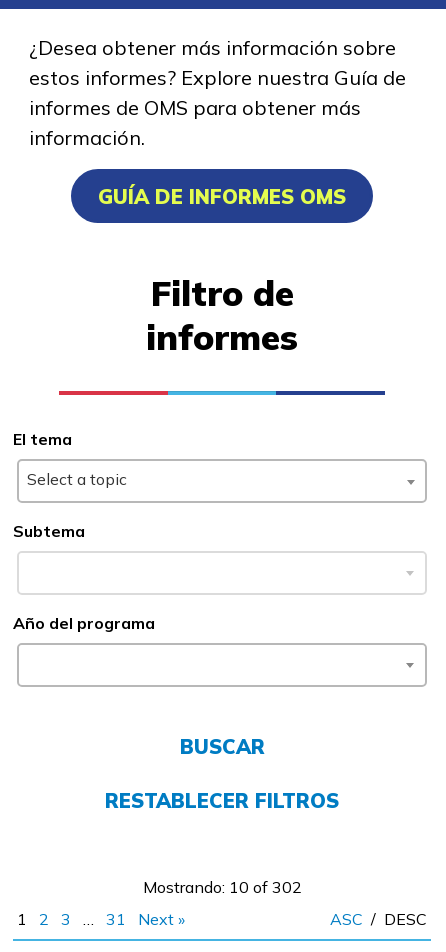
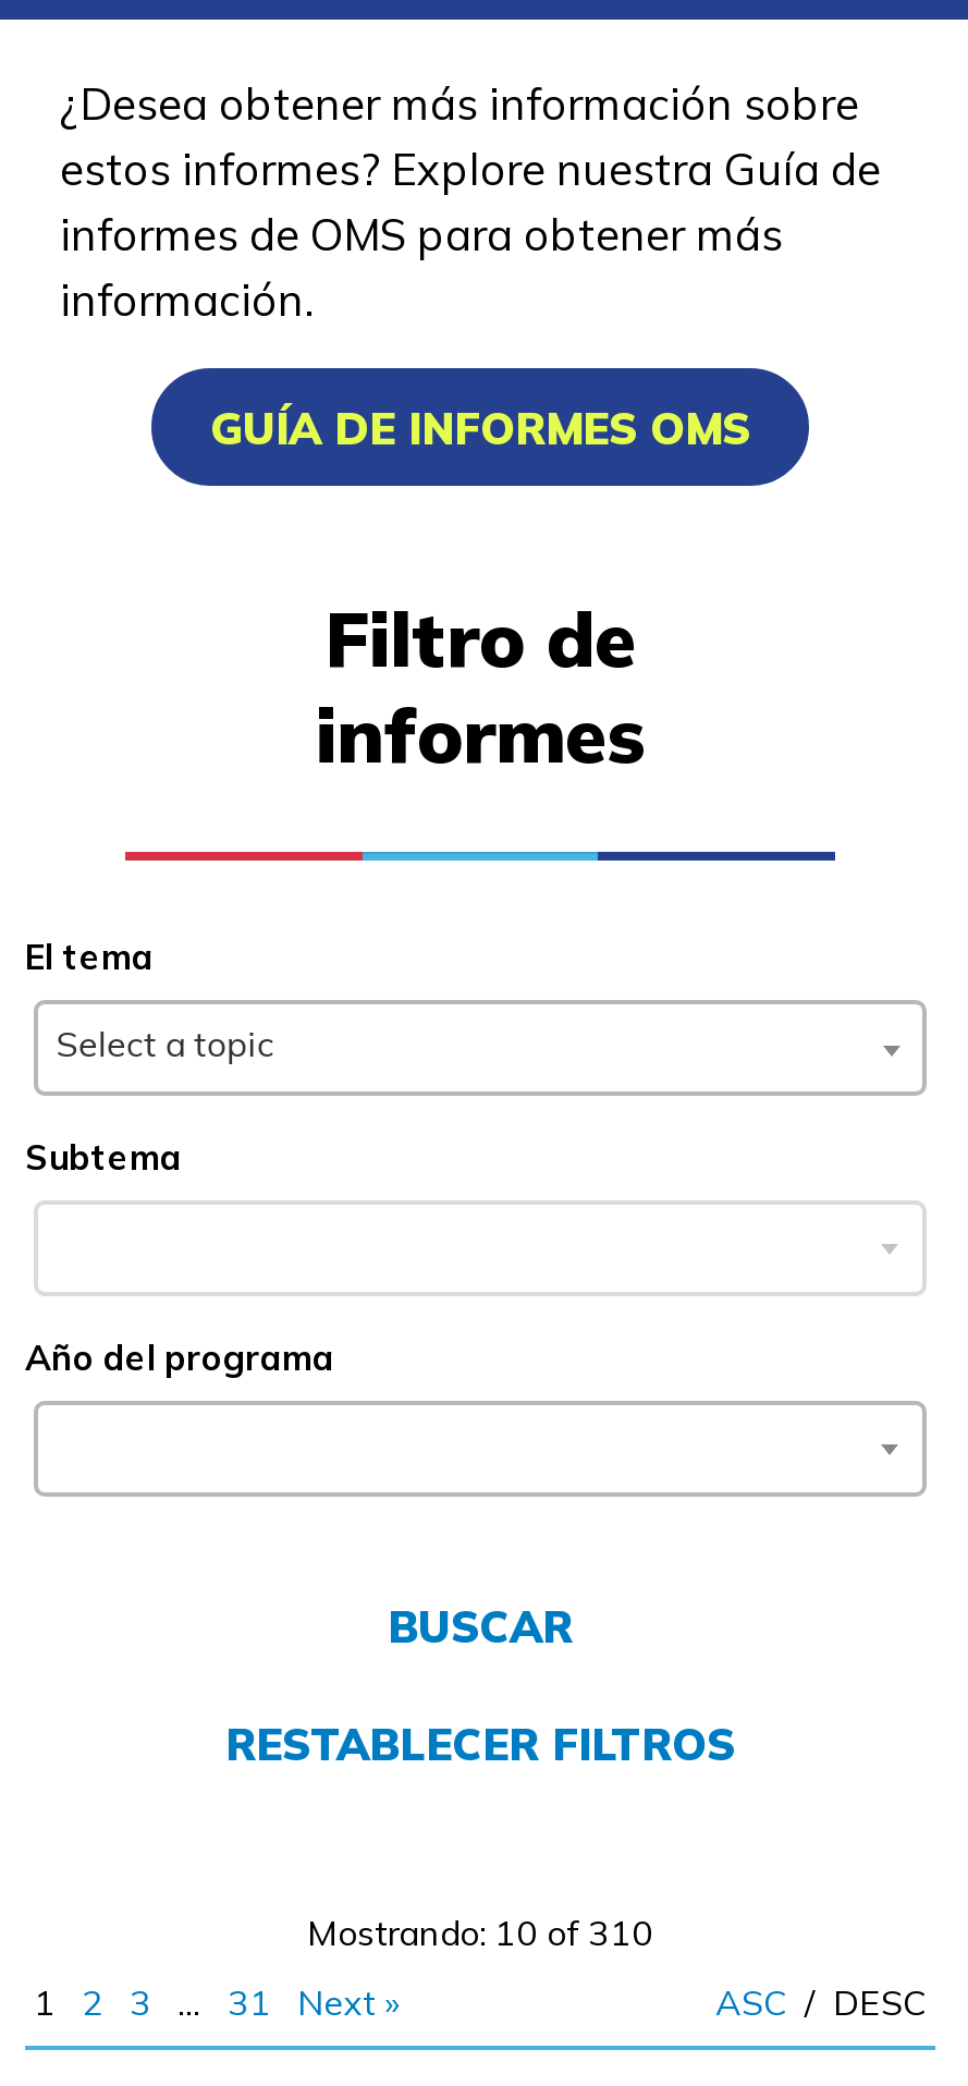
[142,877,301,897] Mostrando: 10 of 302 -> [307,1911,653,1954] Mostrando: 10 of 310

